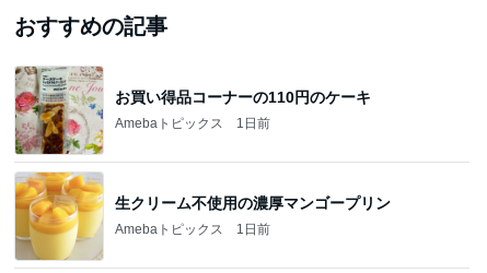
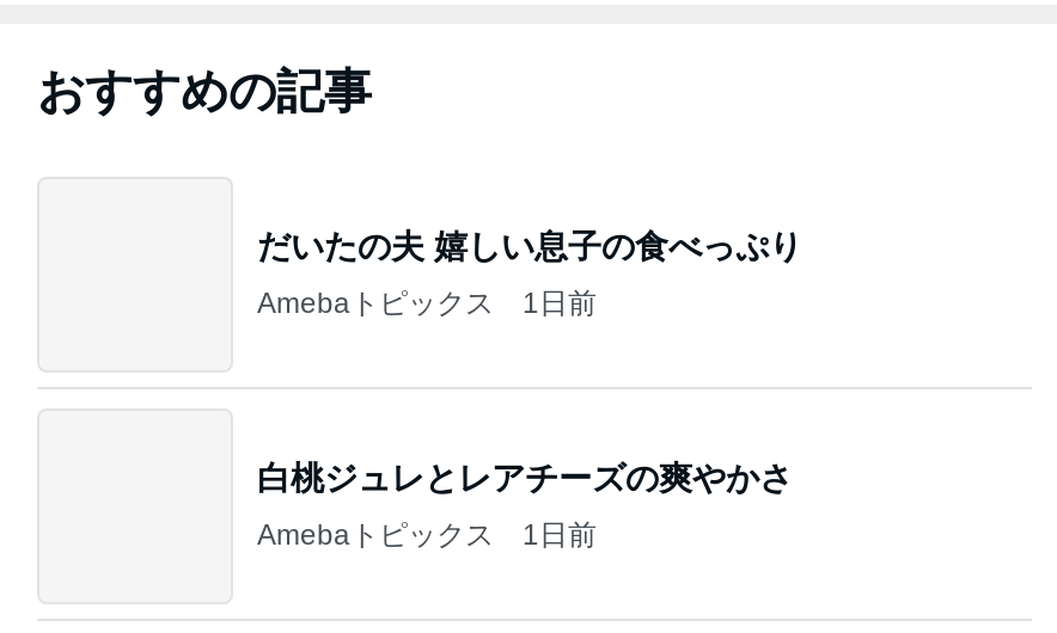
[14,66,104,155] [image] -> none
[115,88,371,105] お買い得品コーナーの110円のケーキ -> [257,226,802,264] だいたの夫 嬉しい息子の食べっぷり
[14,171,103,261] [image] -> none
[115,194,391,211] 生クリーム不使用の濃厚マンゴープリン -> [257,457,793,496] 白桃ジュレとレアチーズの爽やかさ

